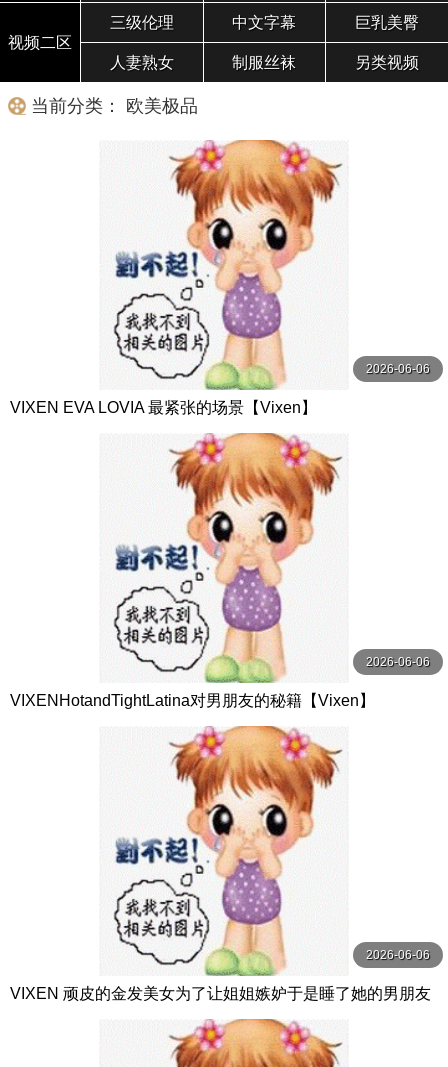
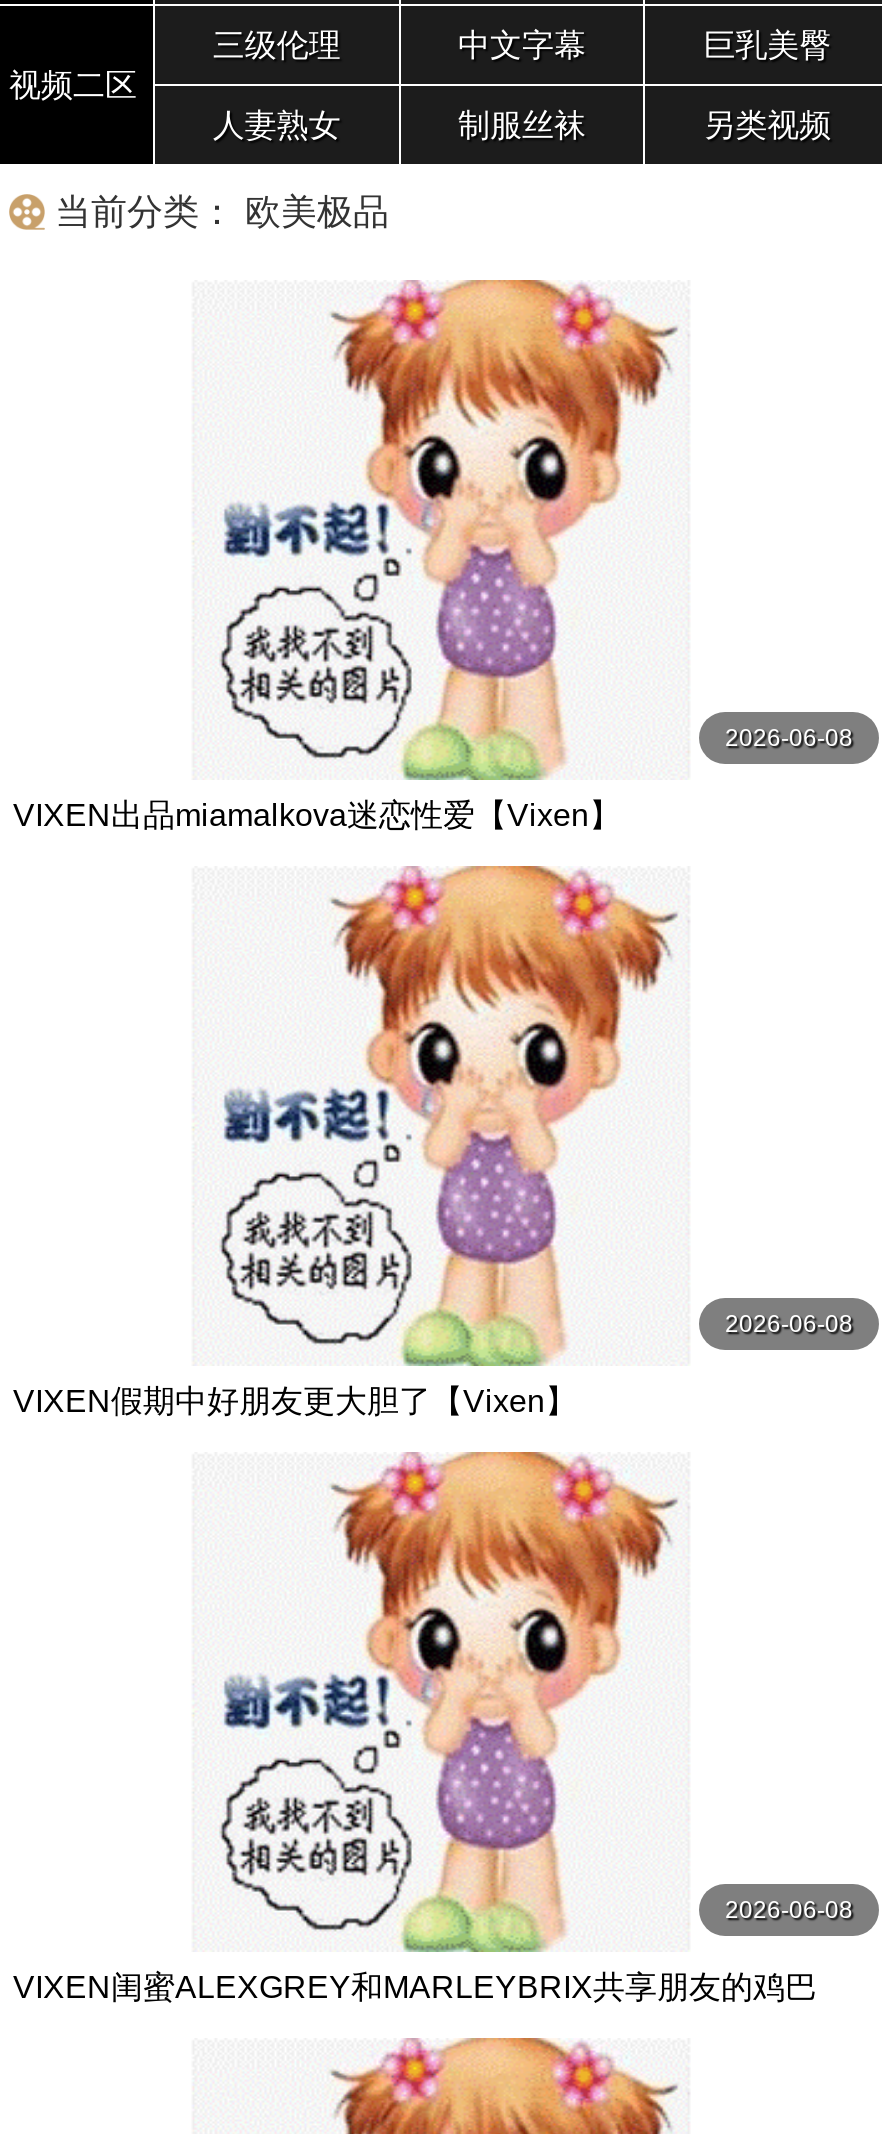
[366,362,430,376] 2026-06-06 -> [725,724,853,752] 2026-06-08
[10,399,317,416] VIXEN EVA LOVIA 最紧张的场景【Vixen】 -> [13,798,621,832] VIXEN出品miamalkova迷恋性爱【Vixen】
[366,655,430,669] 2026-06-06 -> [725,1310,853,1338] 2026-06-08
[10,692,375,709] VIXENHotandTightLatina对男朋友的秘籍【Vixen】 -> [13,1384,577,1418] VIXEN假期中好朋友更大胆了【Vixen】
[366,948,430,962] 2026-06-06 -> [725,1896,853,1924] 2026-06-08
[10,985,431,1002] VIXEN 顽皮的金发美女为了让姐姐嫉妒于是睡了她的男朋友 -> [13,1970,817,2004] VIXEN闺蜜ALEXGREY和MARLEYBRIX共享朋友的鸡巴

